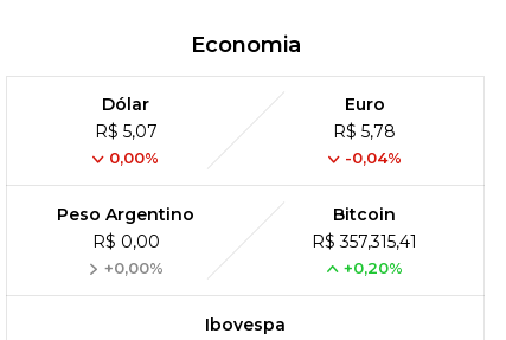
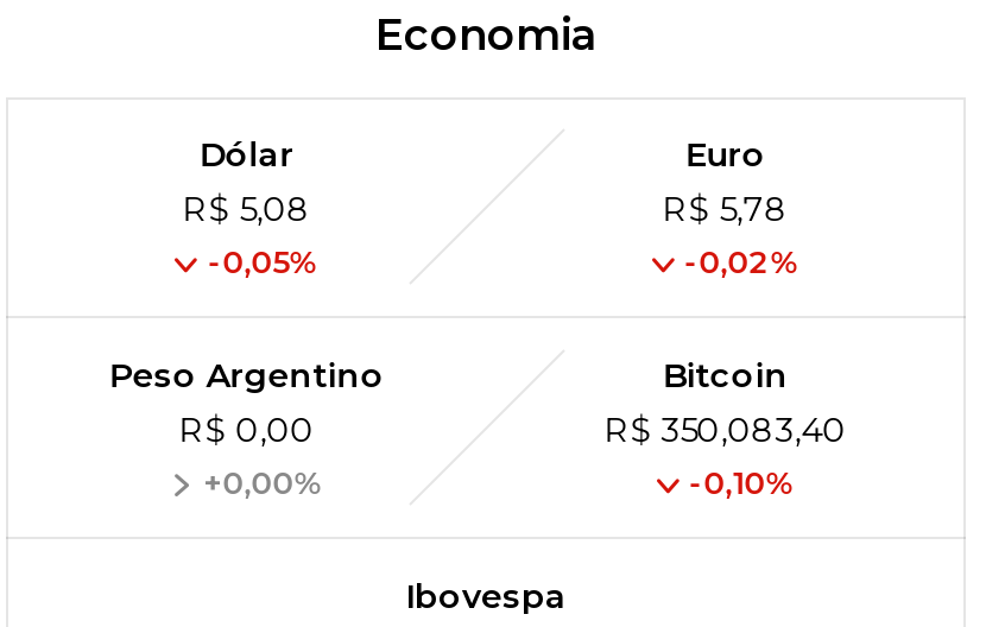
[94,121,157,143] R$ 5,07 -> [182,188,311,231] R$ 5,08
[109,148,159,167] 0,00% -> [208,243,318,281] -0,05%
[345,148,401,167] -0,04% -> [685,243,799,281] -0,02%
[312,231,417,253] R$ 357,315,41 -> [604,409,847,452] R$ 350,083,40
[343,259,403,278] +0,20% -> [690,464,794,502] -0,10%

